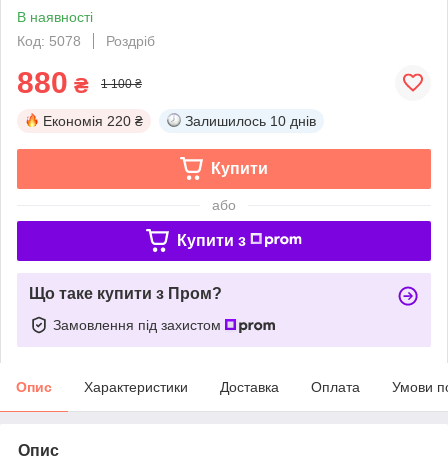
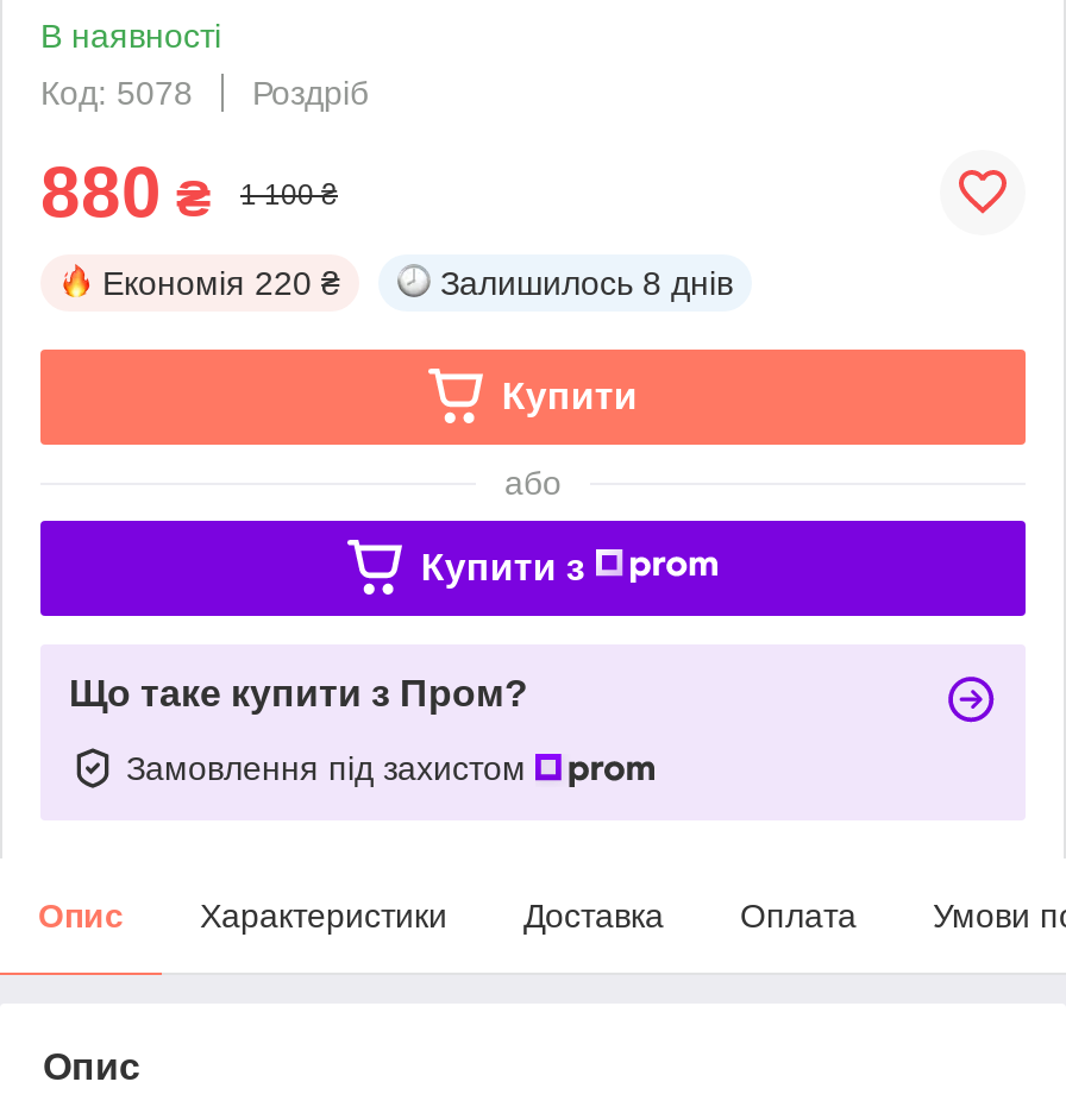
[185,113,316,129] Залишилось 10 днів -> [440,263,733,302] Залишилось 8 днів

